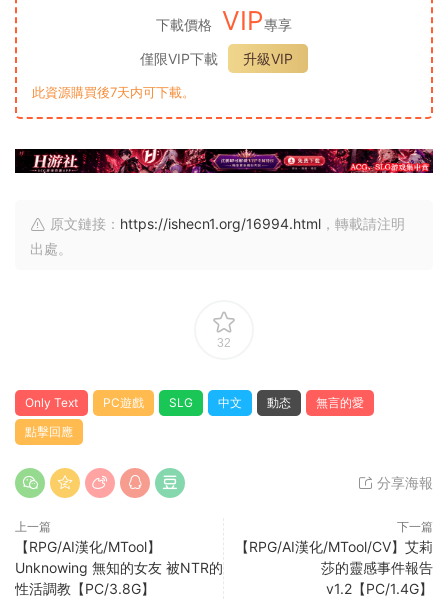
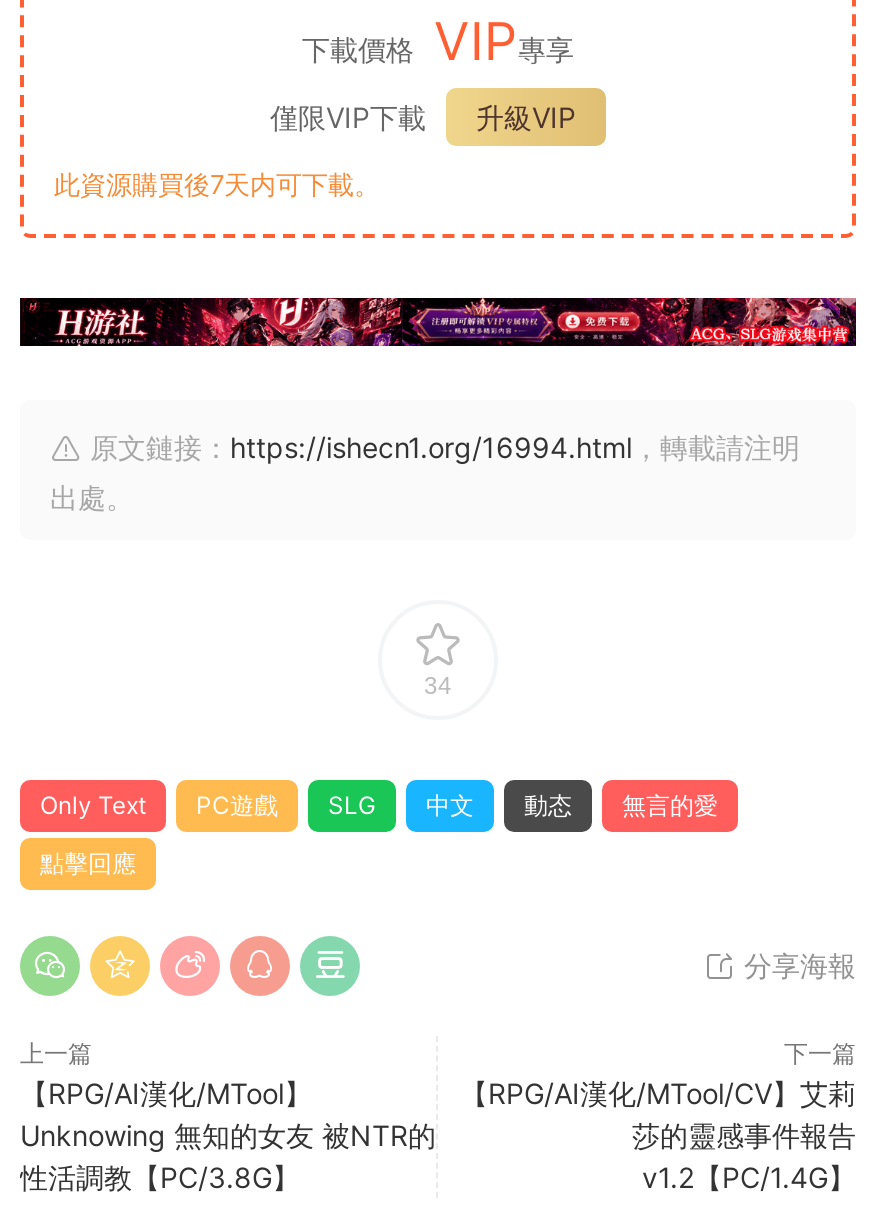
[217,336,231,350] 32 -> [424,673,452,701] 34

